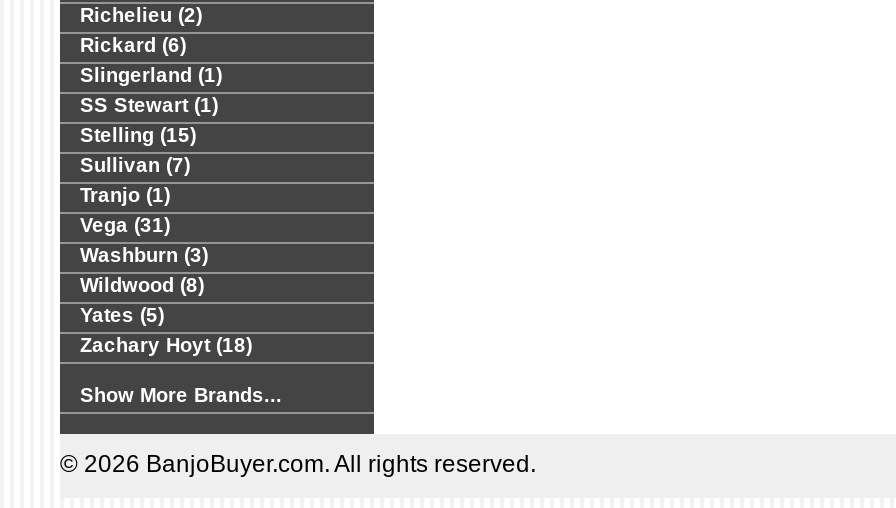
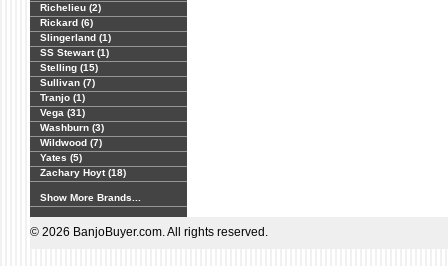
[80,274,204,296] Wildwood (8) -> [40,137,102,148] Wildwood (7)

